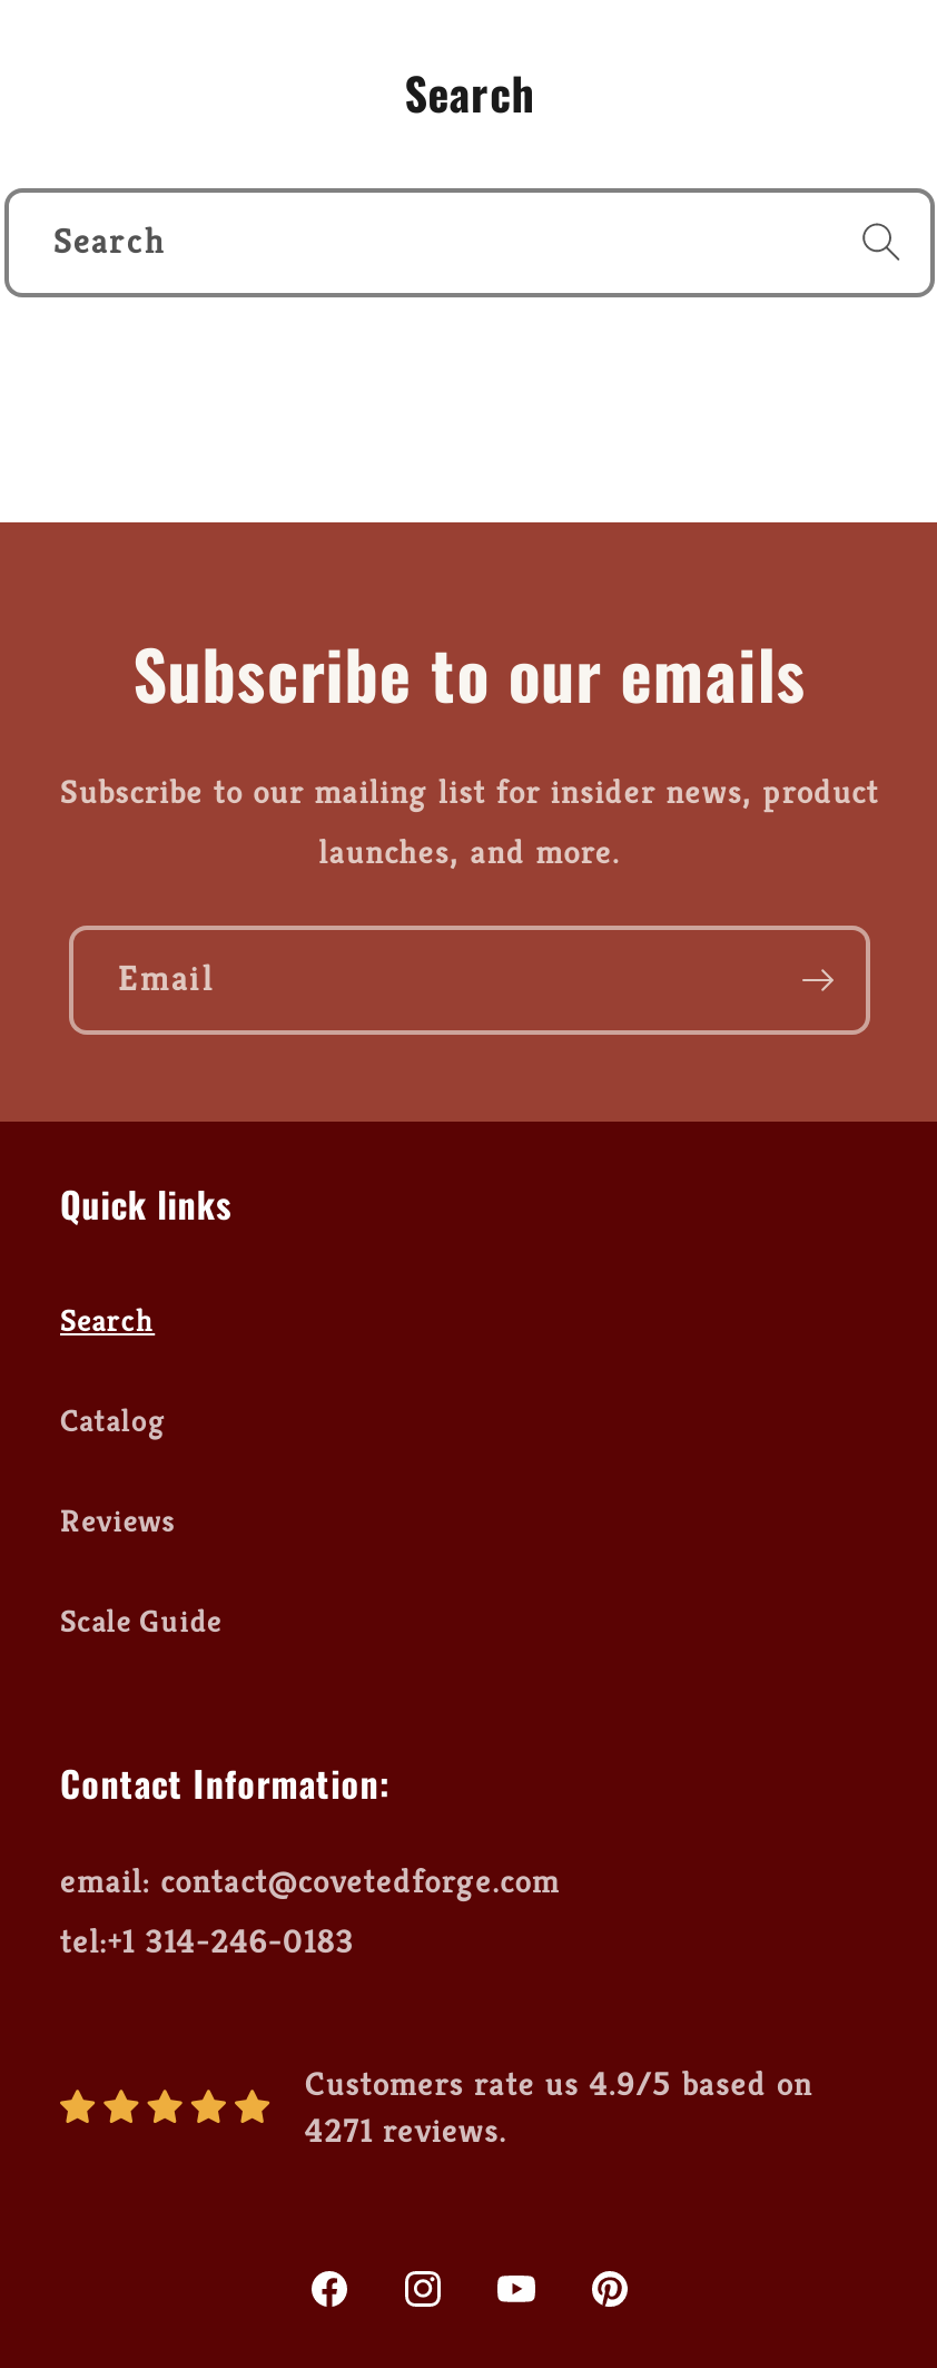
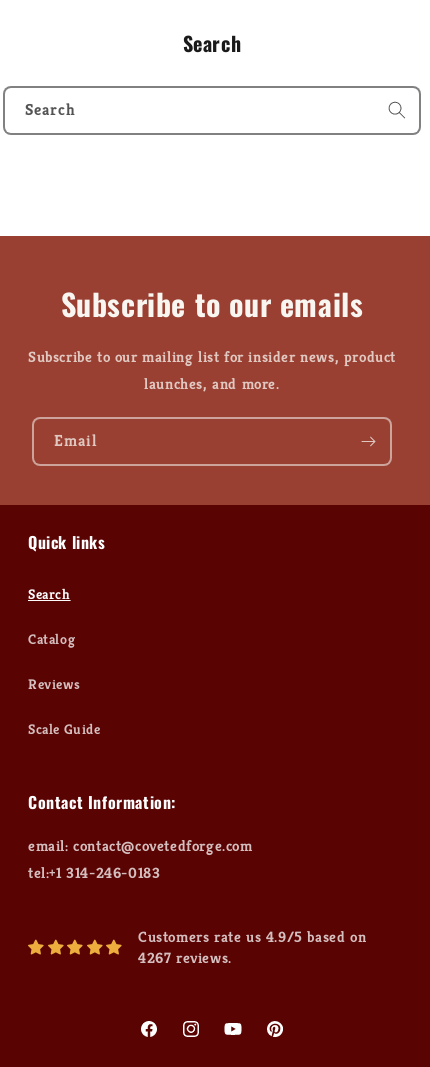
[305,2108,507,2151] 4271 reviews. -> [138,948,232,967] 4267 reviews.

